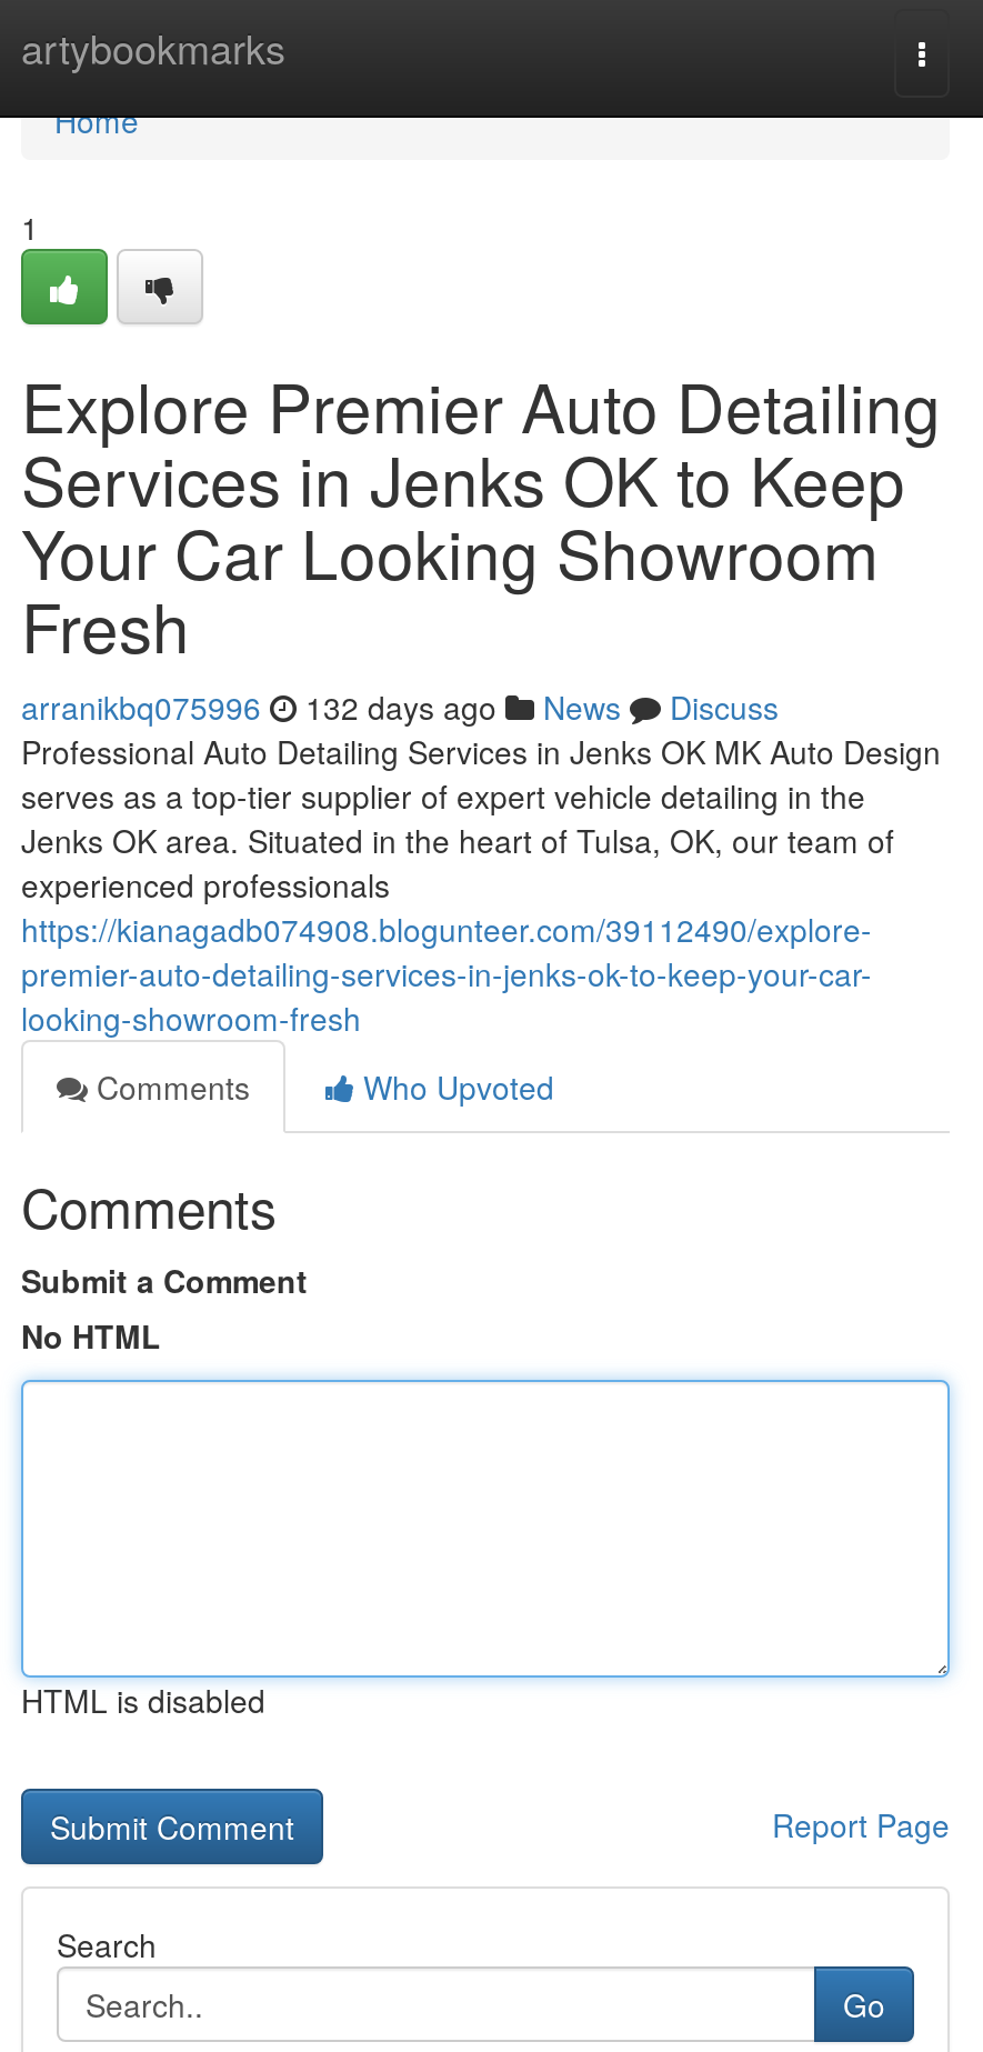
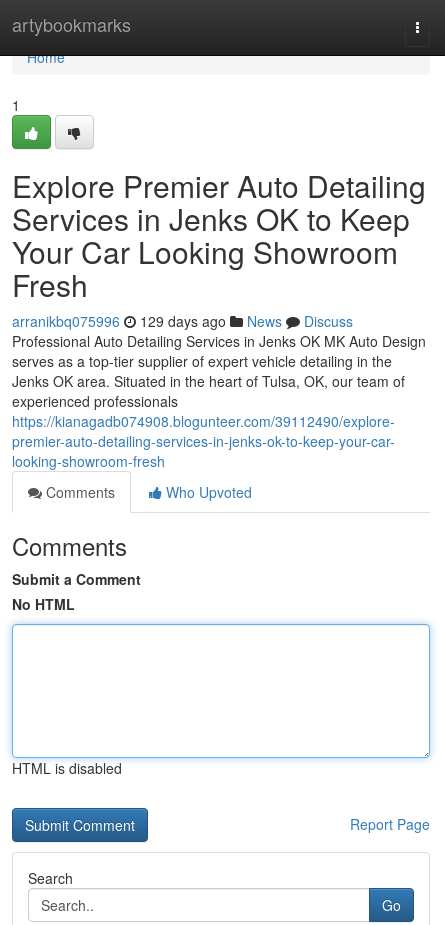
[21,684,779,729] arranikbq075996 132 days ago News Discuss -> [12,311,353,331] arranikbq075996 129 days ago News Discuss

